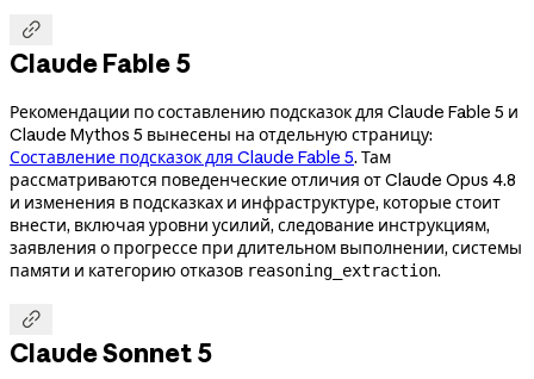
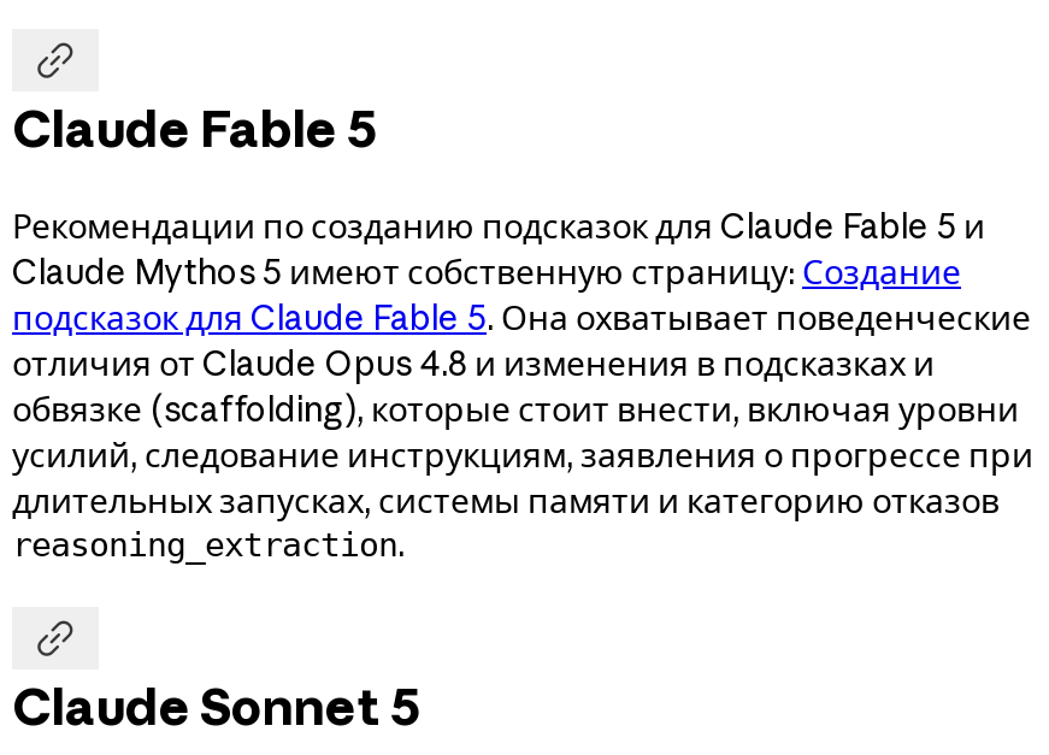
[10,101,522,281] Рекомендации по составлению подсказок для Claude Fable 5 и | Claude Mythos 5 вынесены на отдельную страницу: | Составление подсказок для Claude Fable 5. Там | рассматриваются поведенческие отличия от Claude Opus 4.8 | и изменения в подсказках и инфраструктуре, которые стоит | внести, включая уровни усилий, следование инструкциям, | заявления о прогрессе при длительном выполнении, системы | памяти и категорию отказов reasoning_extraction. -> [12,204,1033,565] Рекомендации по созданию подсказок для Claude Fable 5 и | Claude Mythos 5 имеют собственную страницу: Создание | подсказок для Claude Fable 5. Она охватывает поведенческие | отличия от Claude Opus 4.8 и изменения в подсказках и | обвязке (scaffolding), которые стоит внести, включая уровни | усилий, следование инструкциям, заявления о прогрессе при | длительных запусках, системы памяти и категорию отказов | reasoning_extraction.

